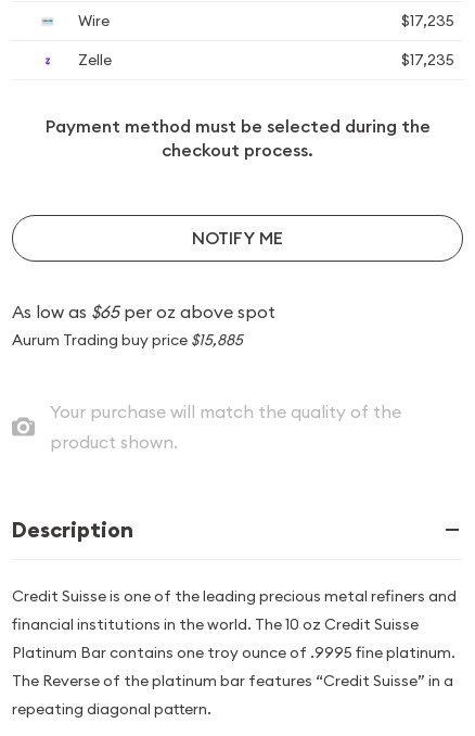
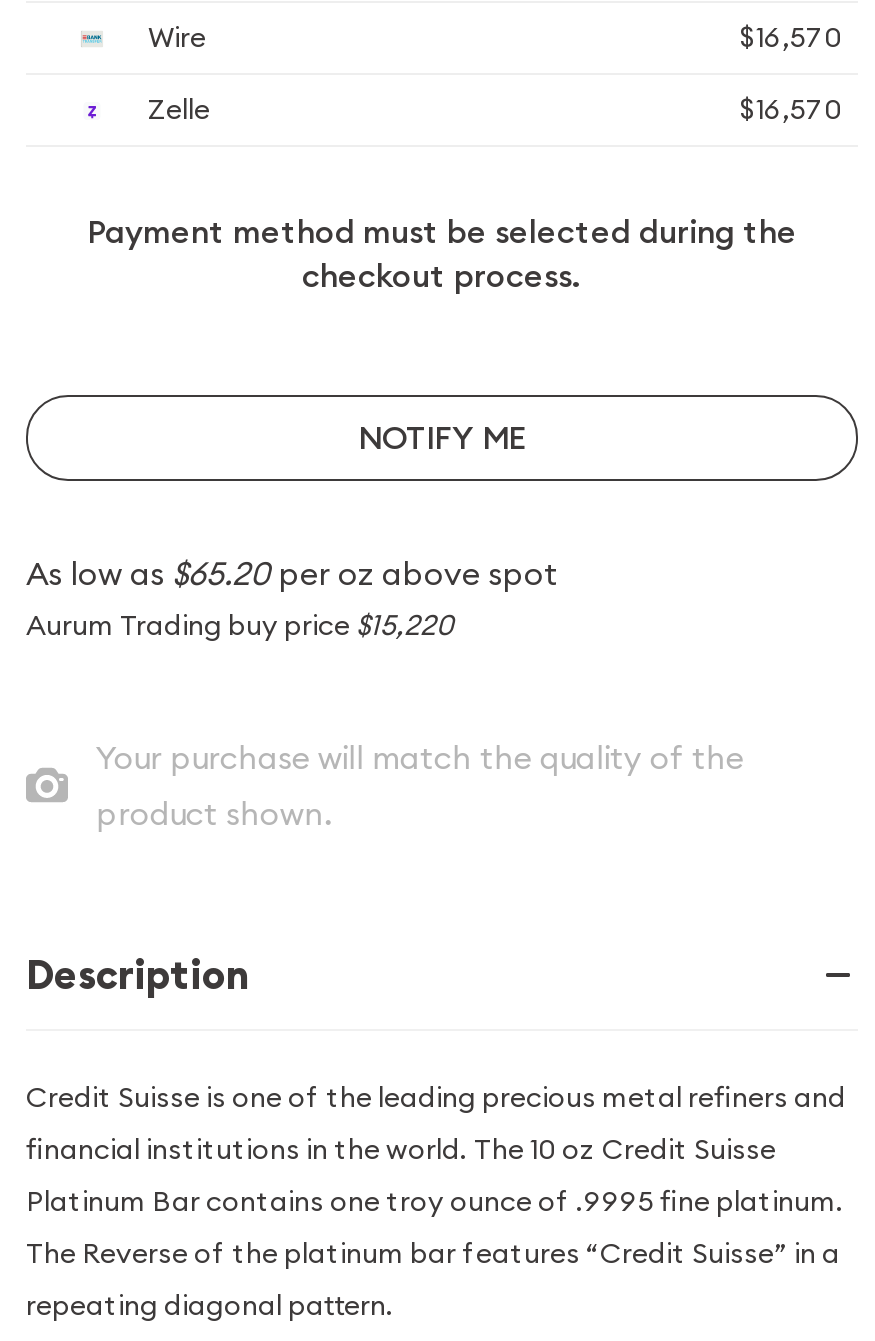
[401,11,454,30] $17,235 -> [740,19,842,55] $16,570
[401,50,454,69] $17,235 -> [740,91,842,127] $16,570
[12,301,275,322] As low as $65 per oz above spot -> [26,553,558,593] As low as $65.20 per oz above spot
[12,330,243,350] Aurum Trading buy price $15,885 -> [26,607,454,643] Aurum Trading buy price $15,220

